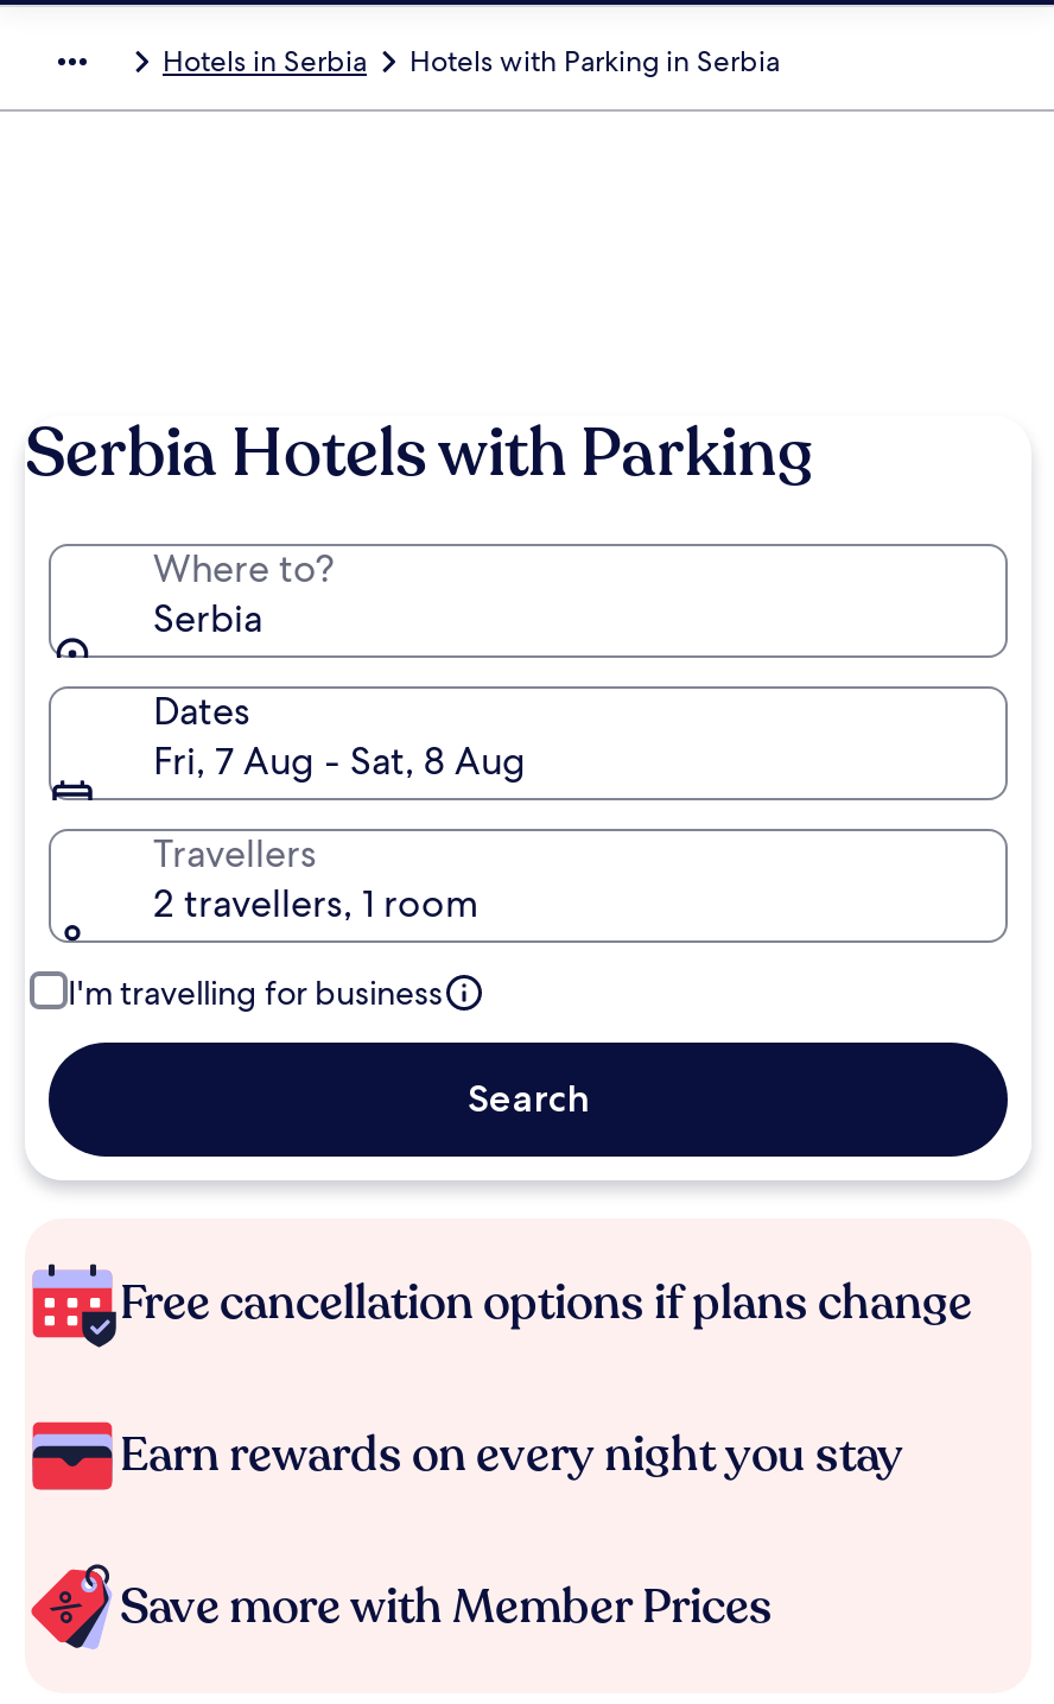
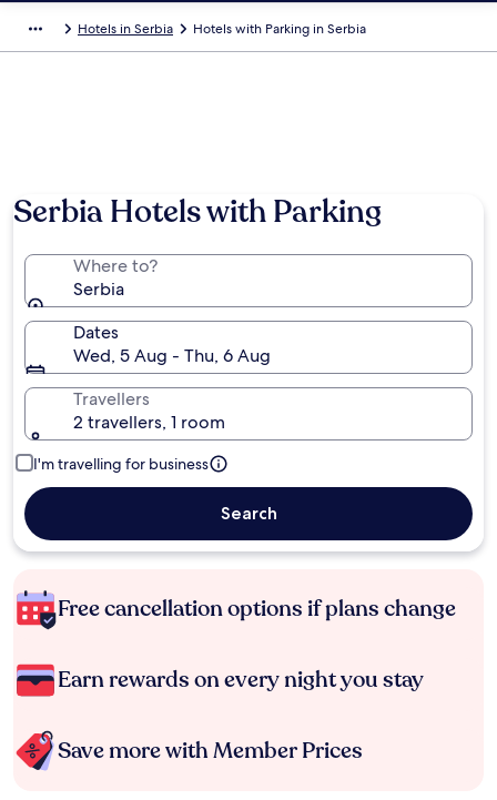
[153,736,526,786] Fri, 7 Aug - Sat, 8 Aug -> [73,344,271,367] Wed, 5 Aug - Thu, 6 Aug

